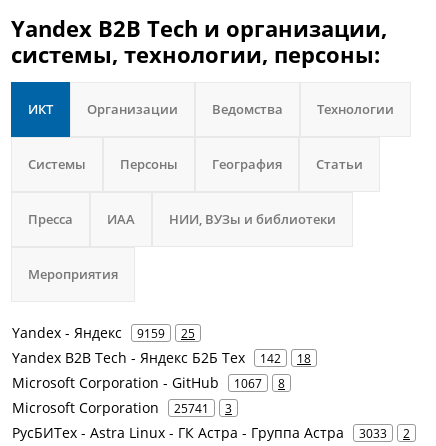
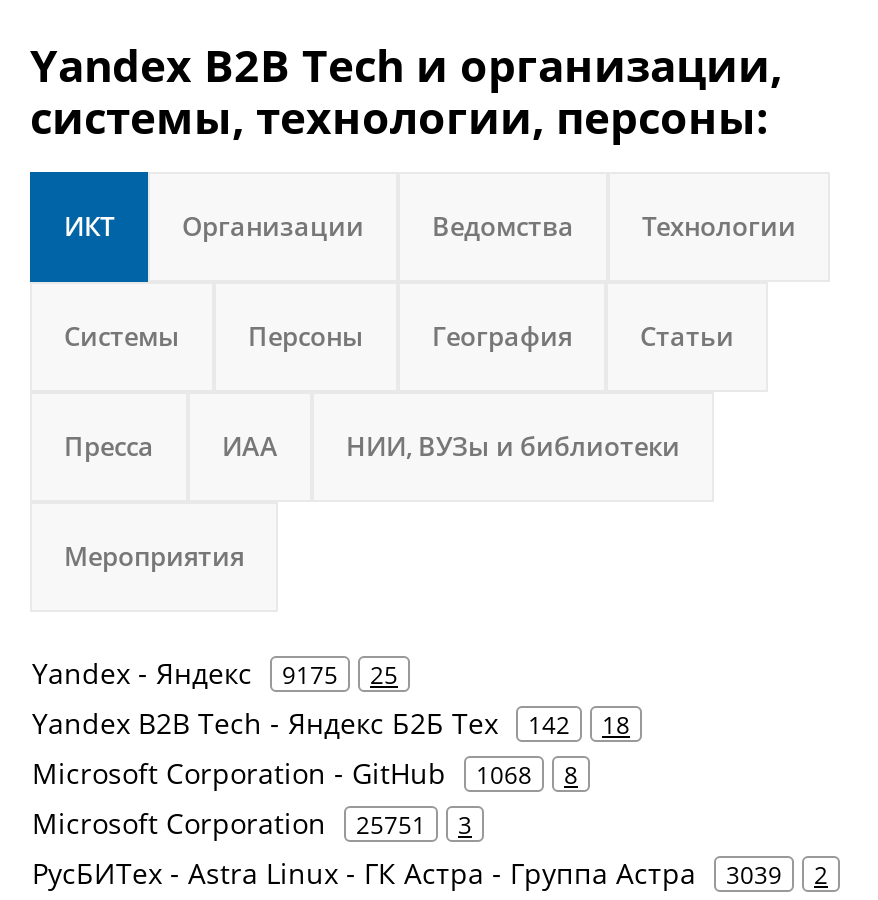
[12,323,195,342] Yandex - Яндекс 9159 25 -> [32,654,398,692] Yandex - Яндекс 9175 25
[12,373,285,392] Microsoft Corporation - GitHub 1067 8 -> [32,754,578,792] Microsoft Corporation - GitHub 1068 8
[12,398,232,417] Microsoft Corporation 25741 3 -> [32,804,472,842] Microsoft Corporation 25751 3
[12,423,410,442] РусБИТех - Astra Linux - ГК Астра - Группа Астра 3033 2 -> [32,854,828,892] РусБИТех - Astra Linux - ГК Астра - Группа Астра 3039 2

